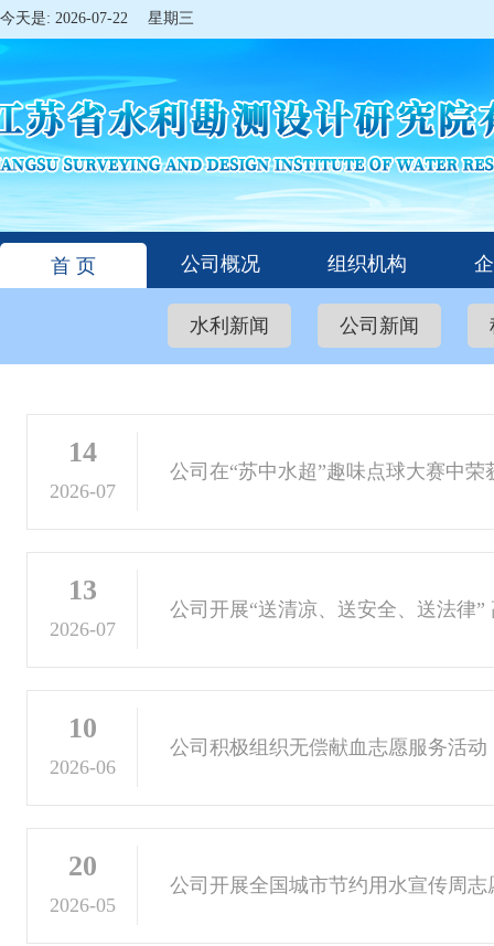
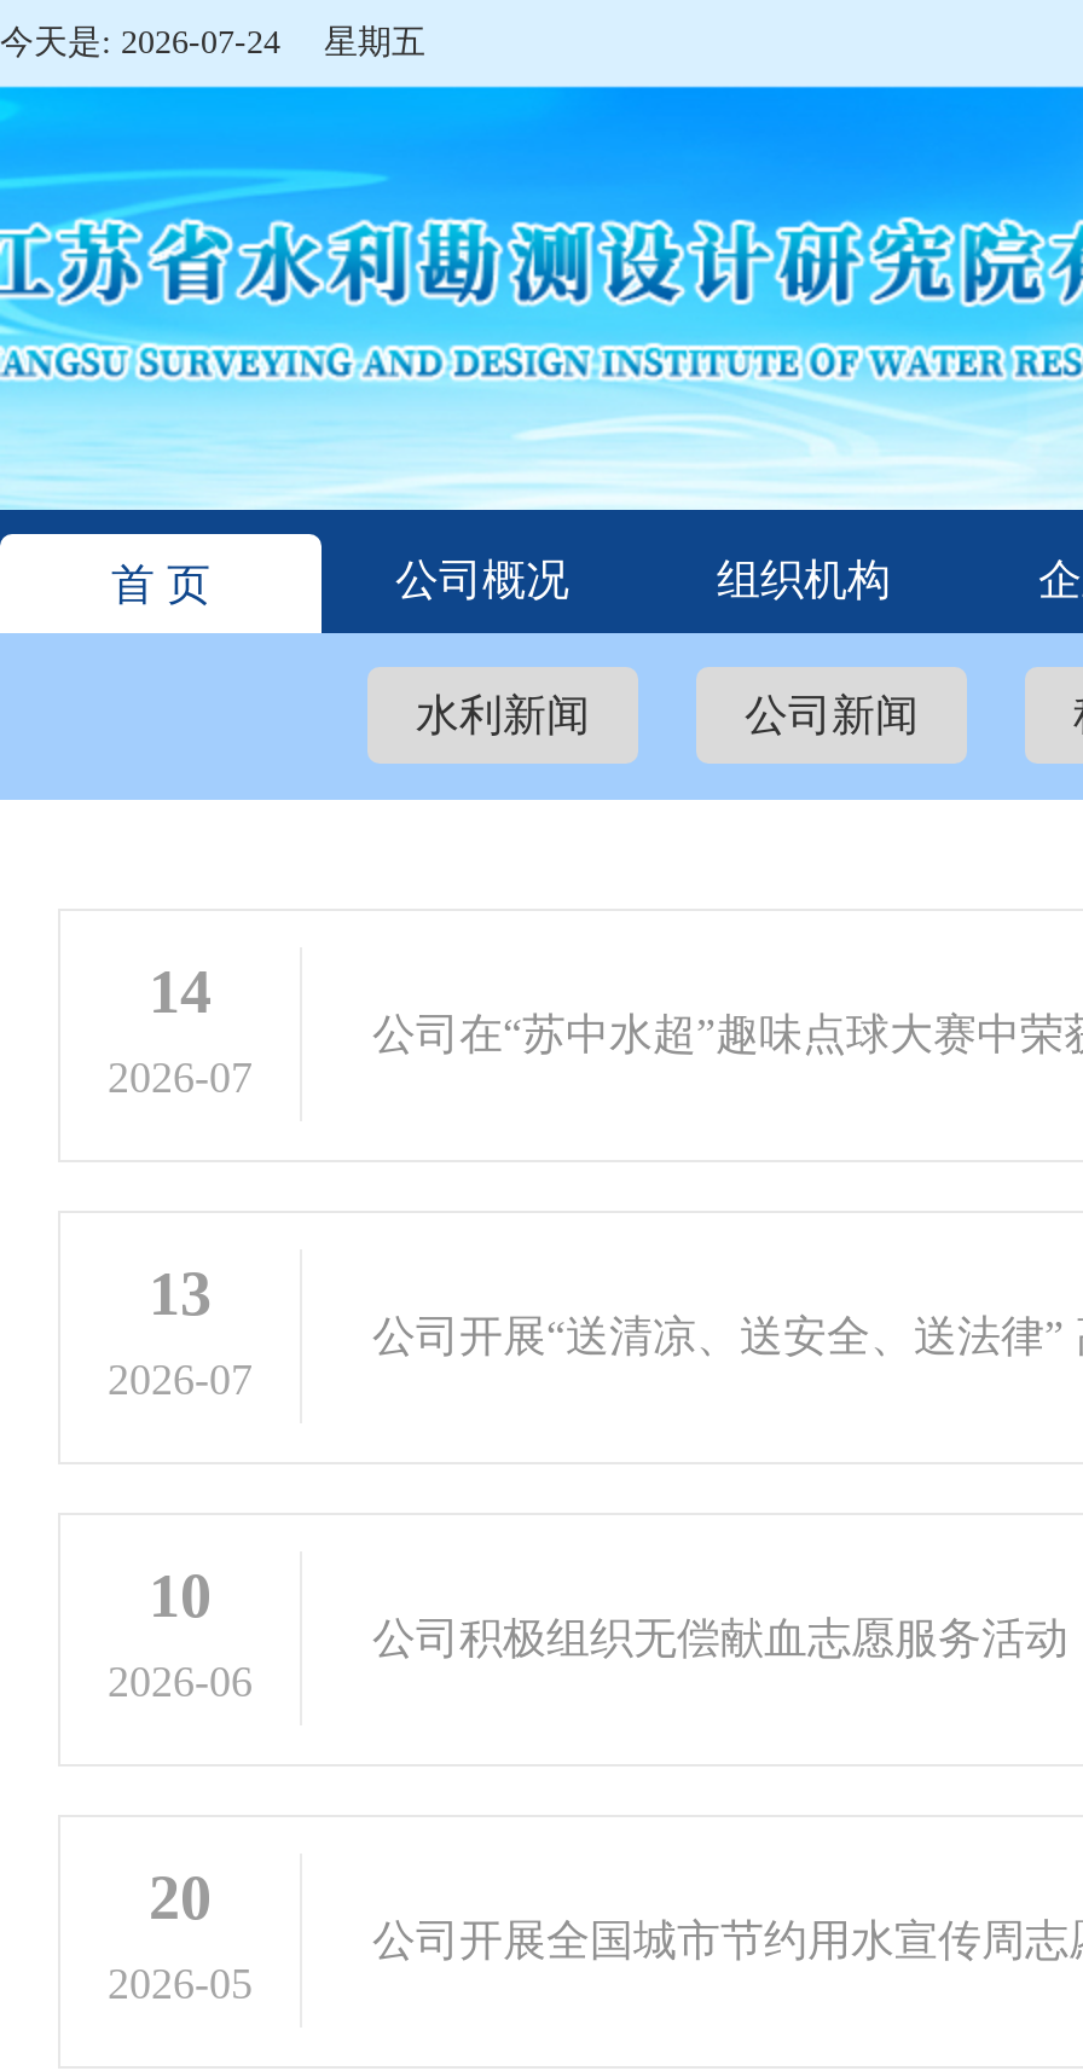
[0,10,194,26] 今天是: 2026-07-22 星期三 -> [0,24,425,60] 今天是: 2026-07-24 星期五

